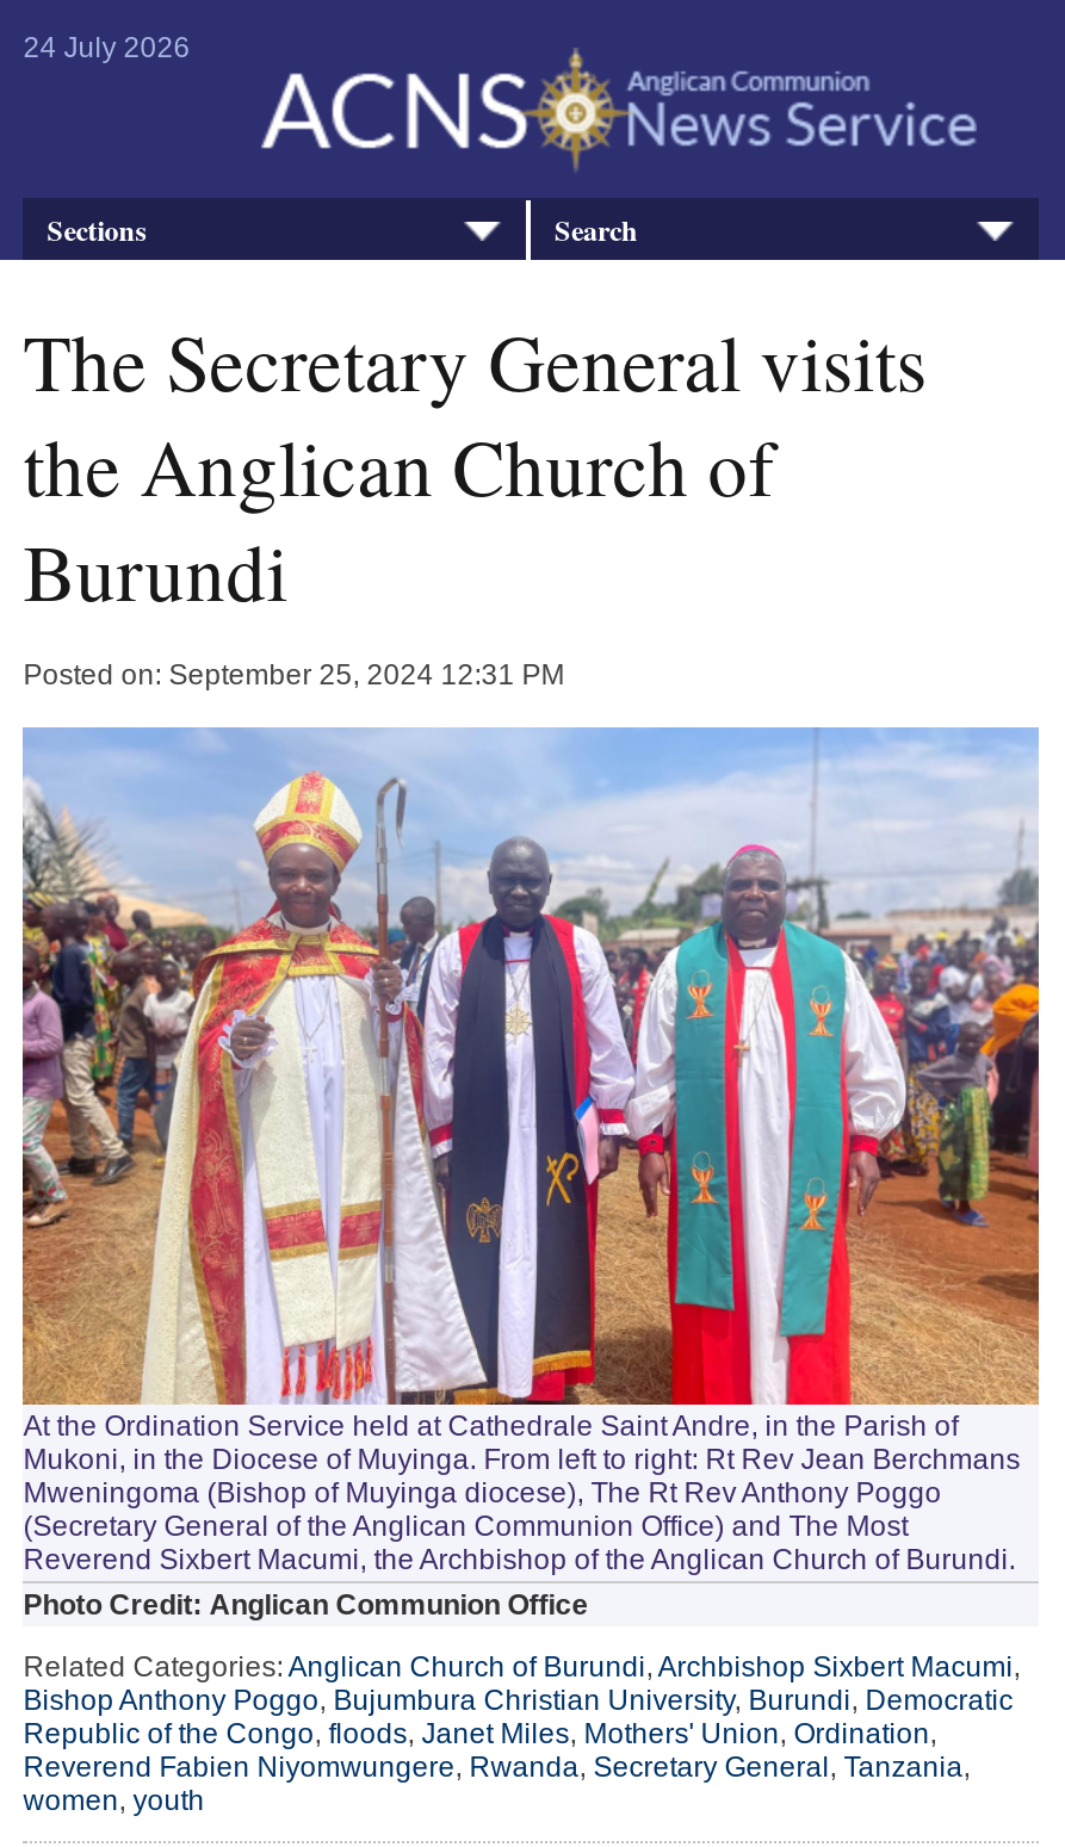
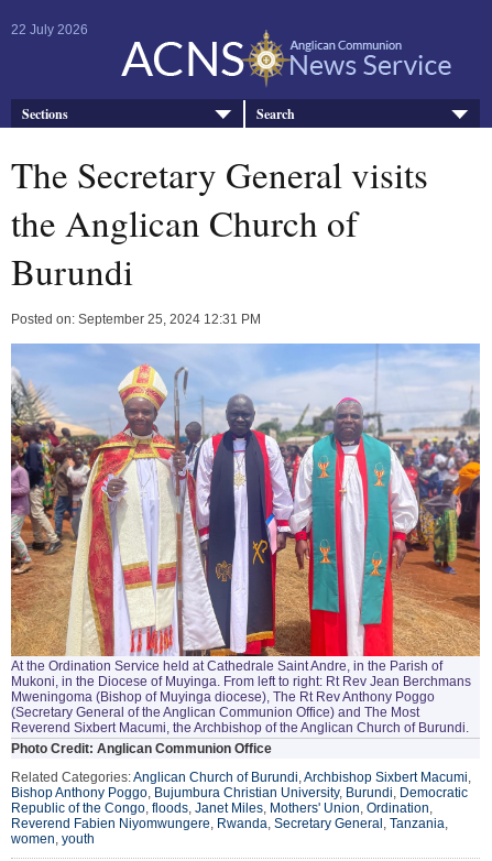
[23,31,190,64] 24 July 2026 -> [11,22,88,37] 22 July 2026

